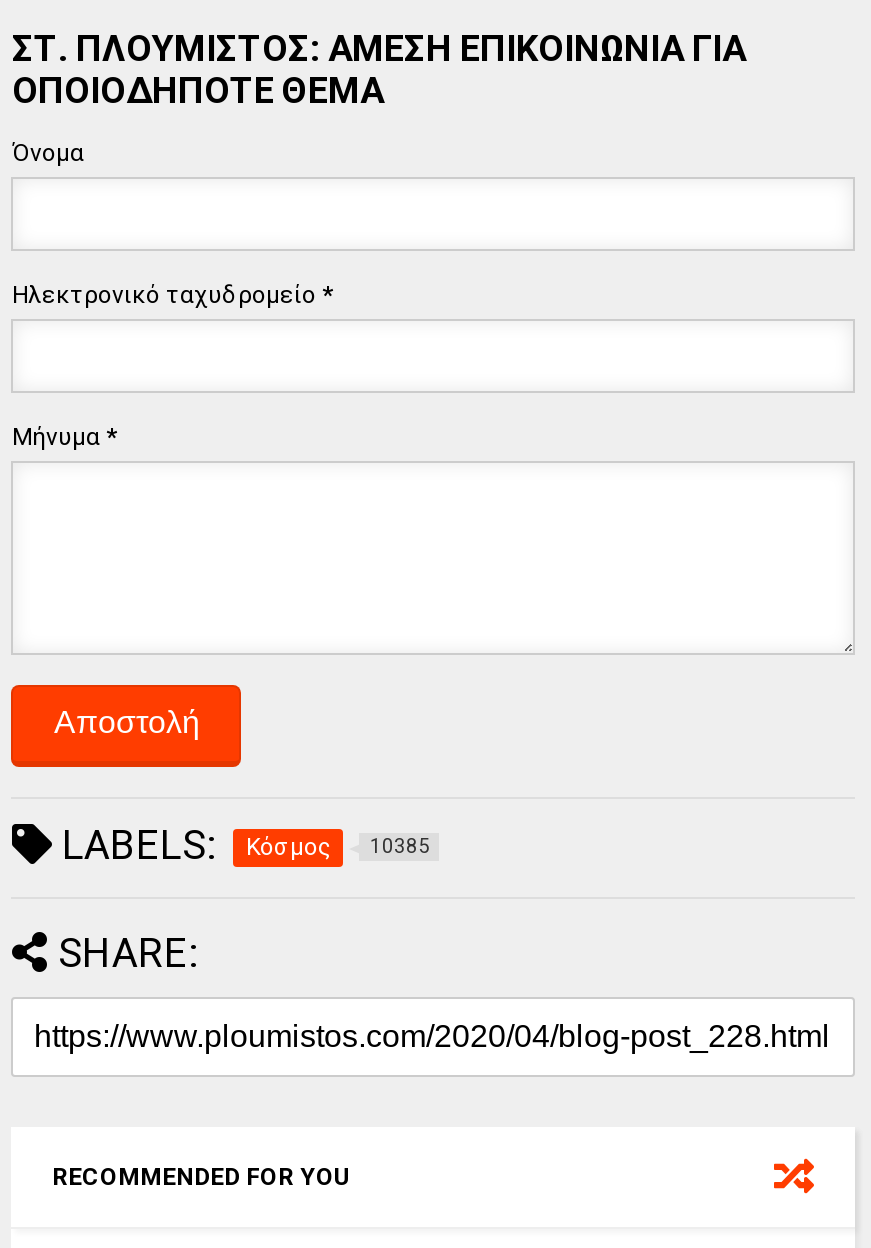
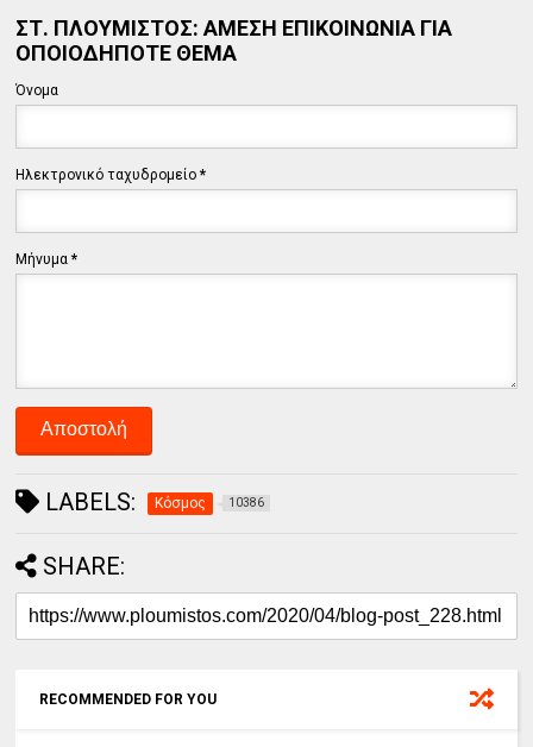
[52,820,430,868] LABELS: Κόσμος 10385 -> [40,487,265,516] LABELS: Κόσμος 10386

